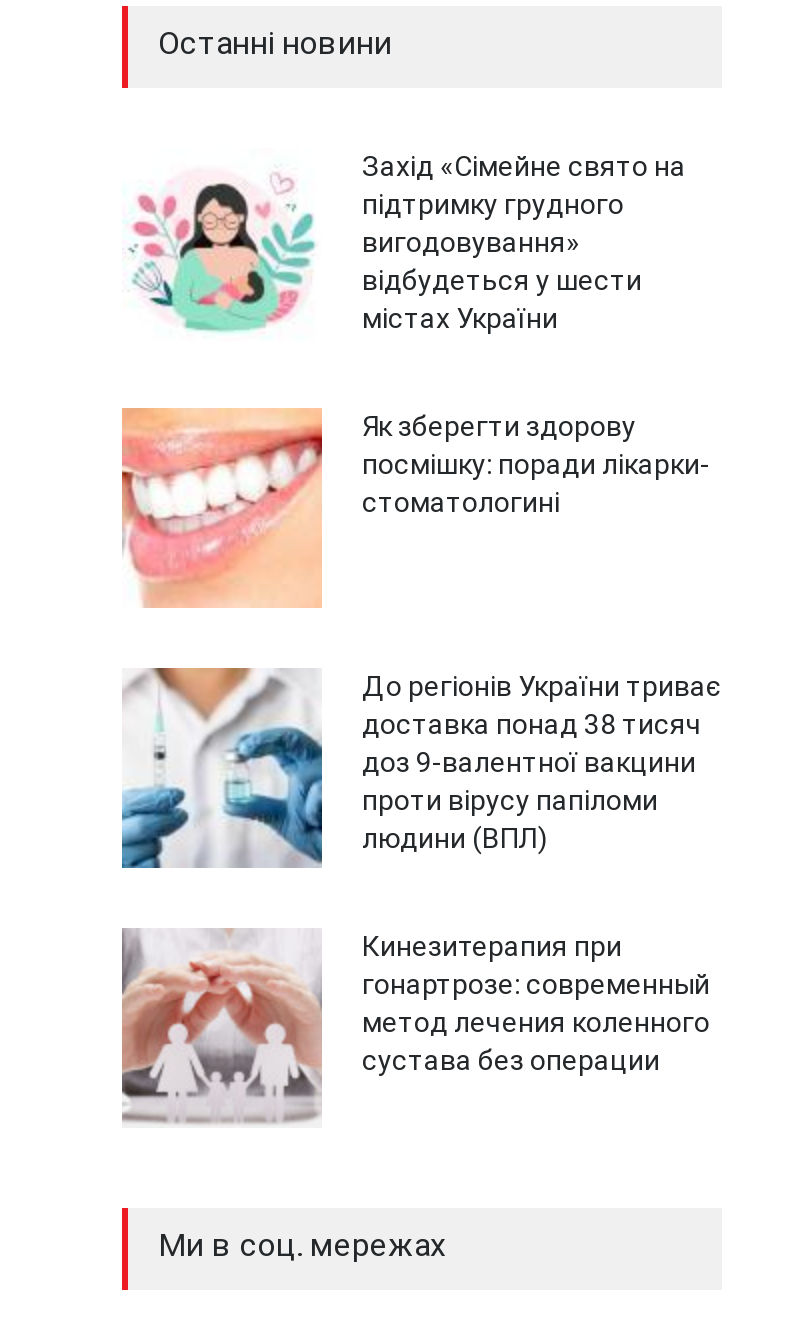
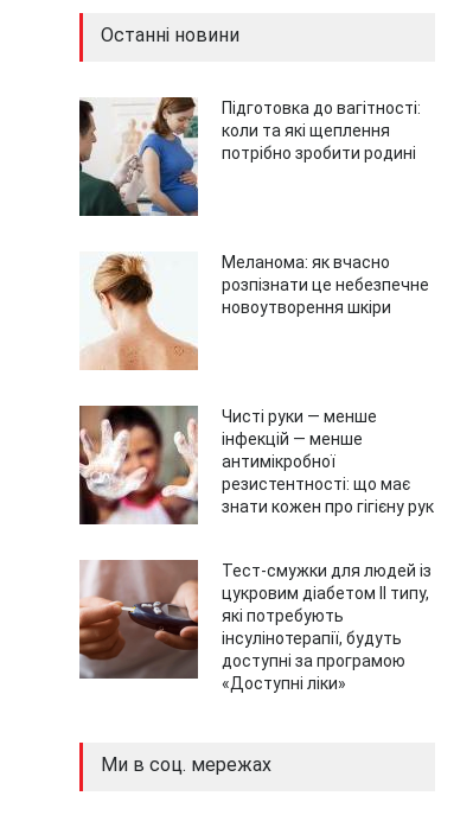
[122,148,686,335] [image] | Захід «Сімейне свято на | підтримку грудного | вигодовування» | відбудеться у шести | містах України -> [78,96,421,217] [image] | Підготовка до вагітності: | коли та які щеплення | потрібно зробити родині
[120,406,710,608] [image] | Як зберегти здорову | посмішку: поради лікарки- | стоматологині -> [79,253,429,370] [image] | Меланома: як вчасно | розпізнати це небезпечне | новоутворення шкіри
[120,666,720,870] [image] | До регіонів України триває | доставка понад 38 тисяч | доз 9-валентної вакцини | проти вірусу папіломи | людини (ВПЛ) -> [78,405,434,526] [image] | Чисті руки — менше | інфекцій — менше | антимікробної | резистентності: що має | знати кожен про гігієну рук
[120,928,710,1126] [image] | Кинезитерапия при | гонартрозе: современный | метод лечения коленного | сустава без операции -> [79,559,432,693] [image] | Тест-смужки для людей із | цукровим діабетом ІІ типу, | які потребують | інсулінотерапії, будуть | доступні за програмою | «Доступні ліки»

